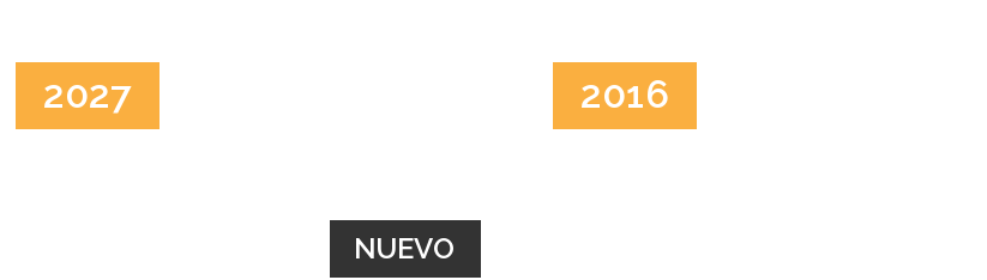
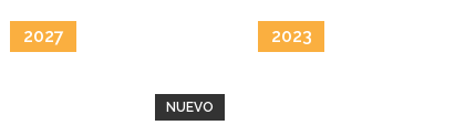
[580,71,669,116] 2016 -> [271,25,312,46] 2023

